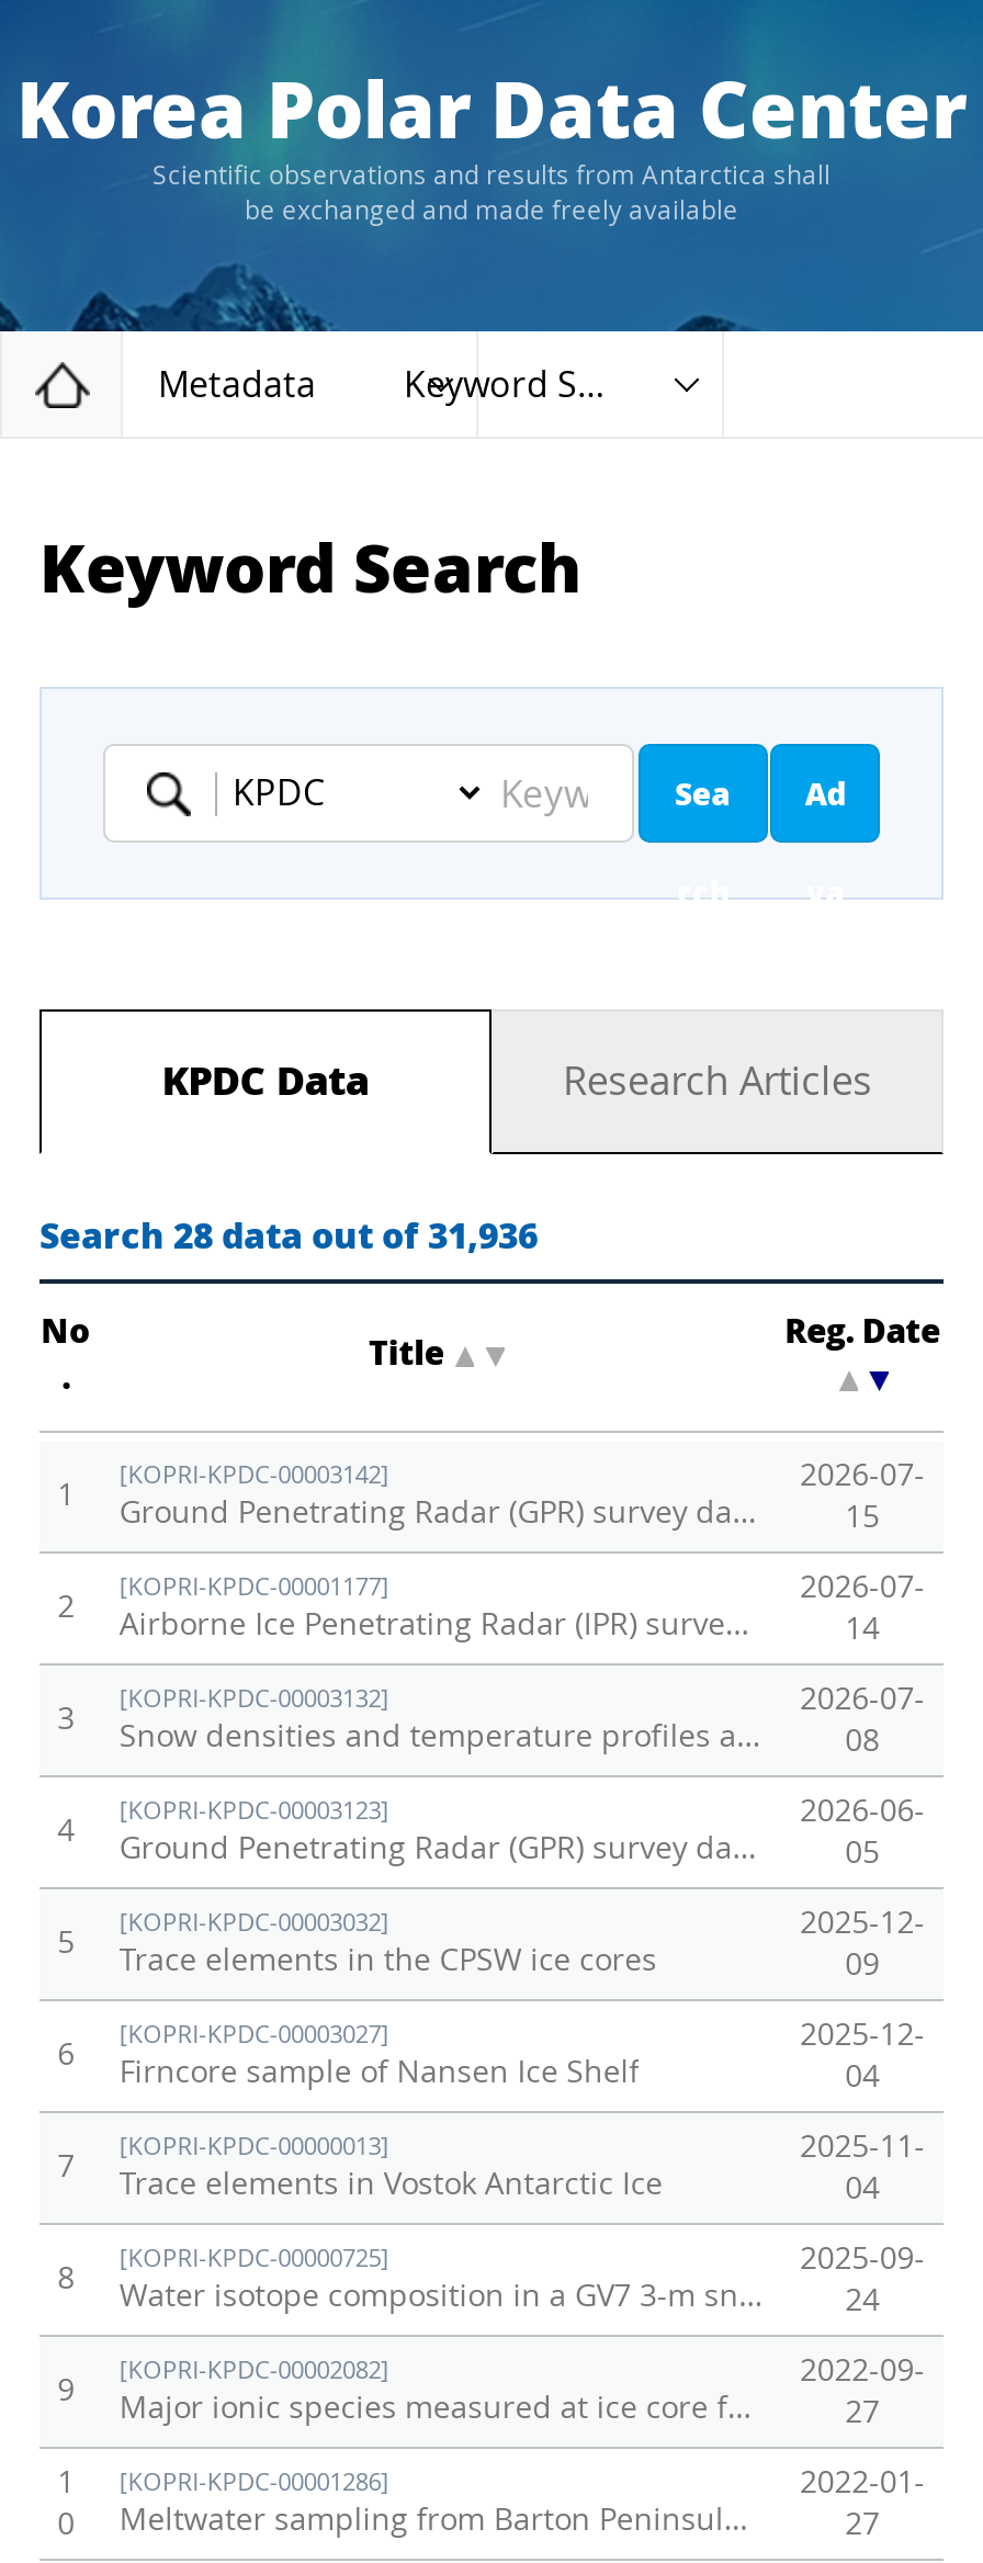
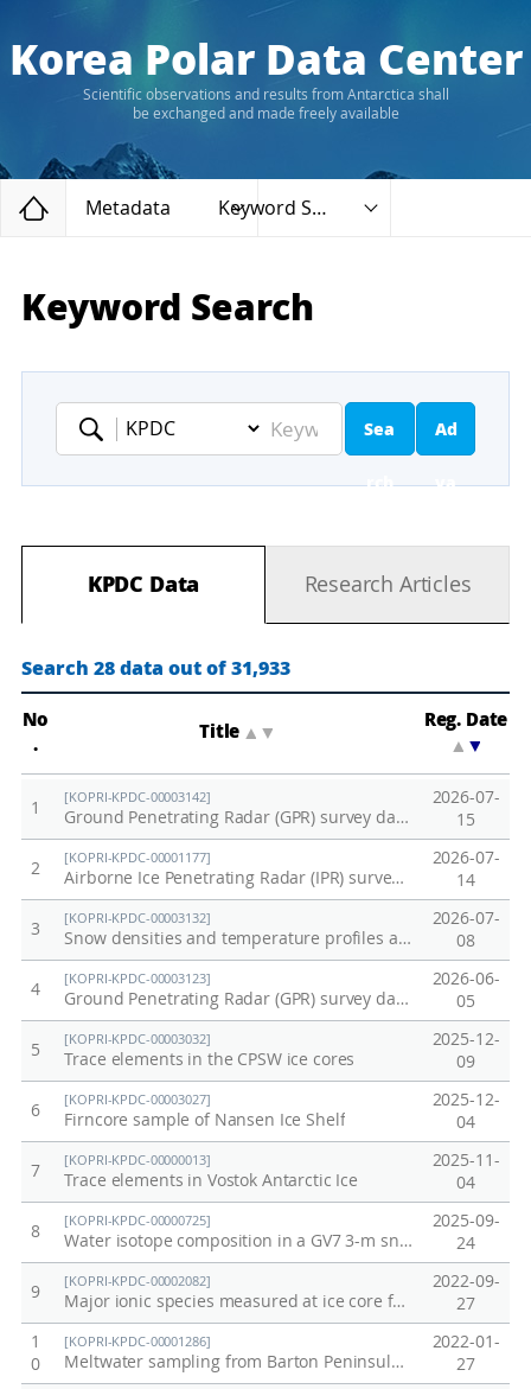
[39,1216,538,1257] Search 28 data out of 31,936 -> [21,657,290,680] Search 28 data out of 31,933

